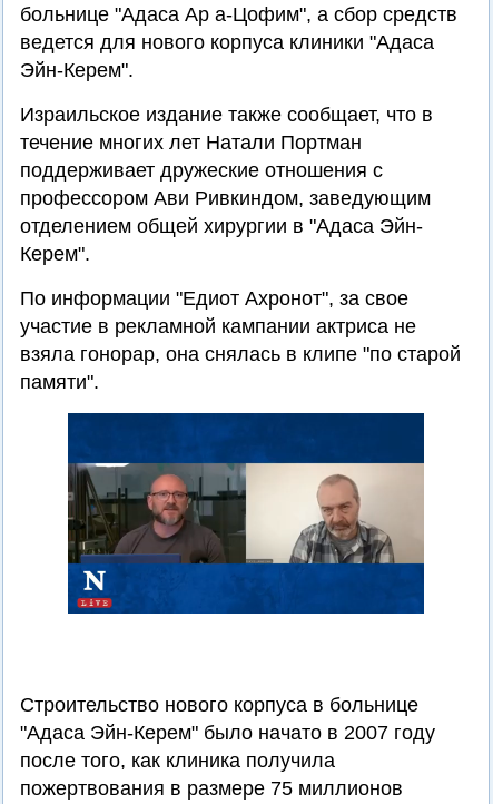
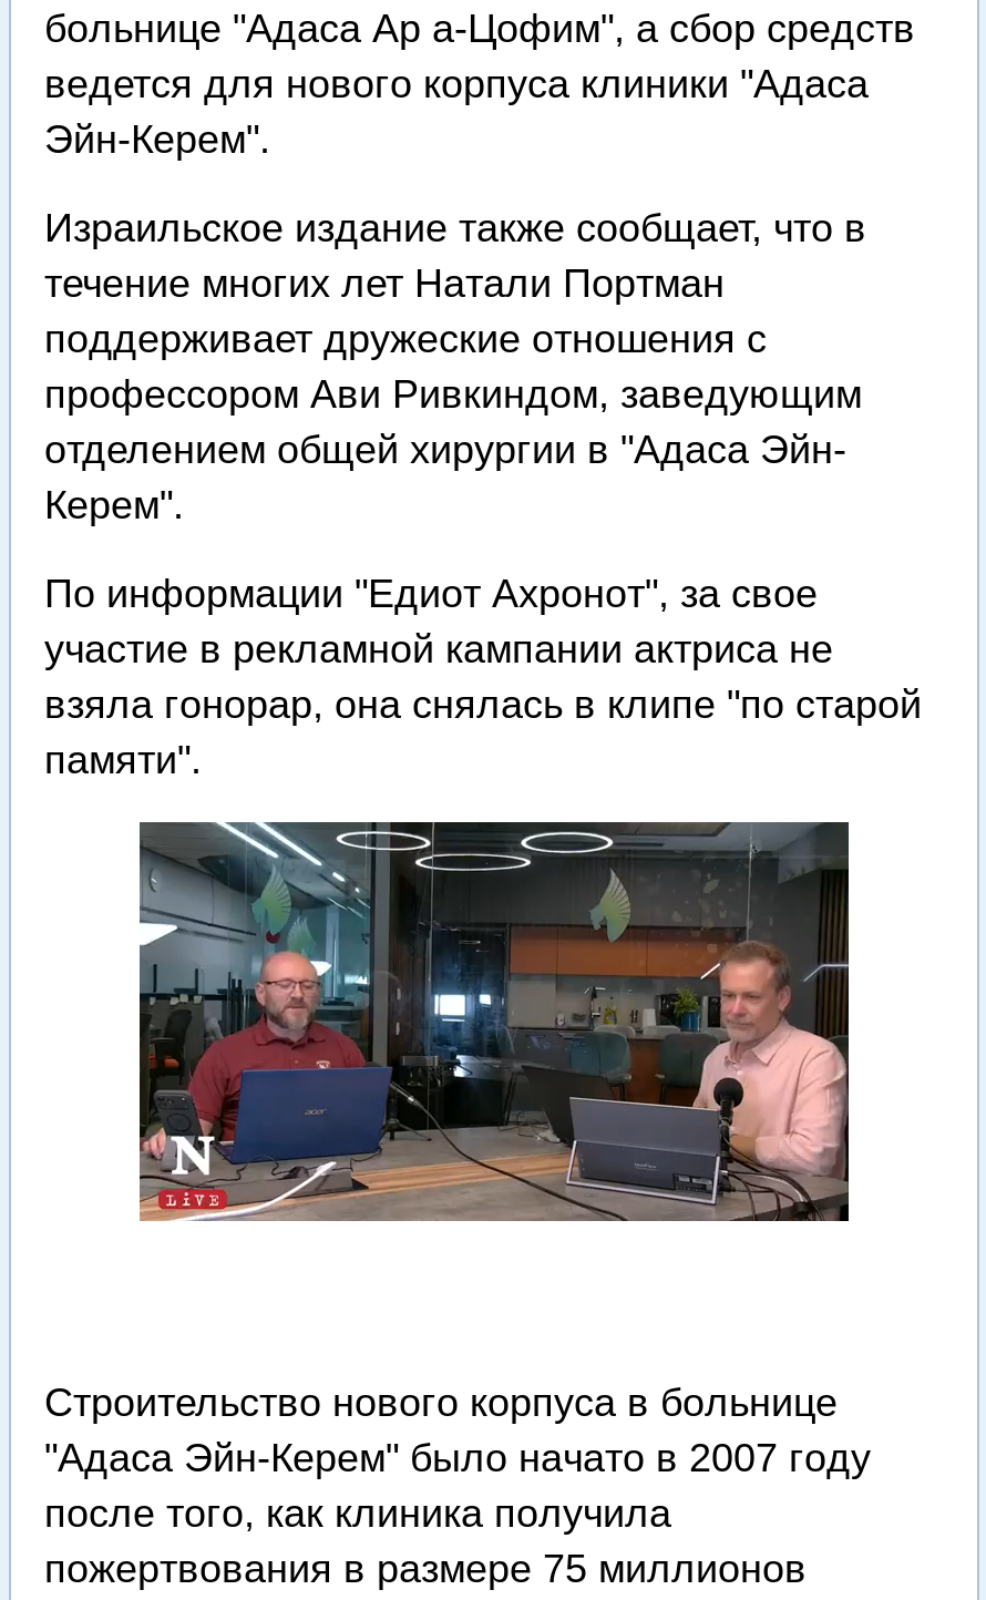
[67,412,425,615] [image] -> [137,820,851,1223] [image]

